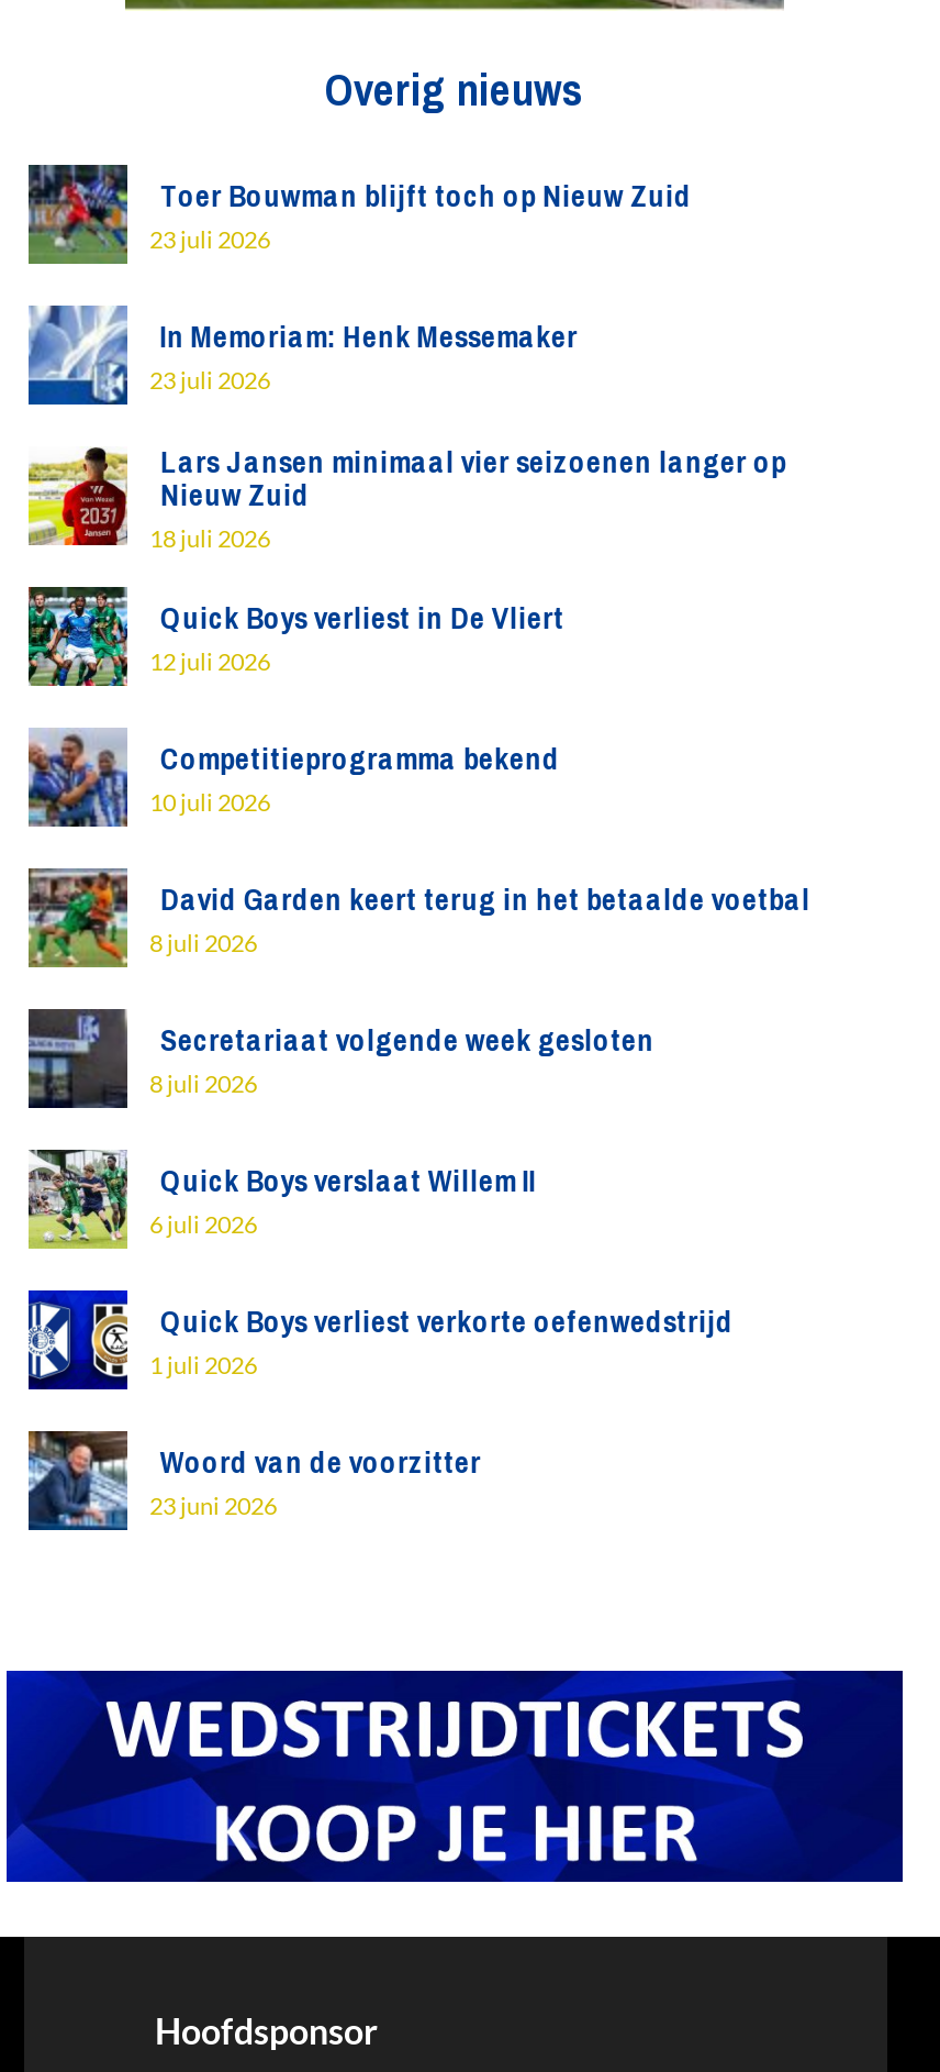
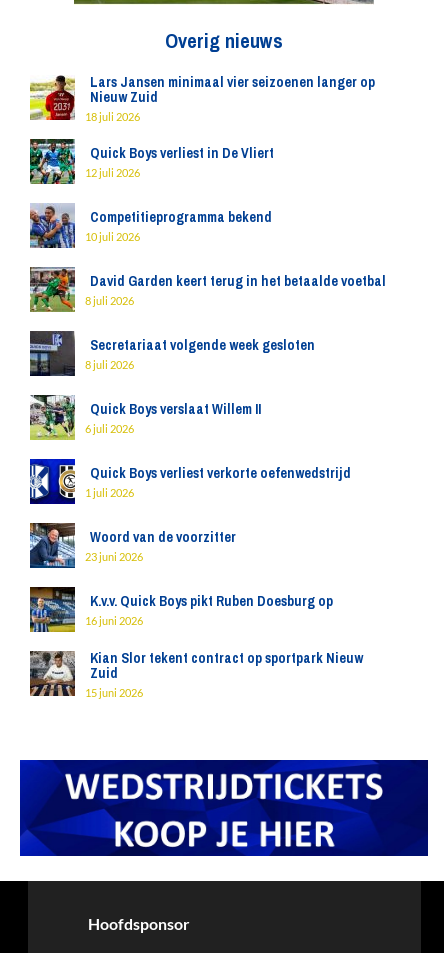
[26,163,692,393] [image] | Toer Bouwman blijft toch op Nieuw Zuid | 23 juli 2026 | In Memoriam: Henk Messemaker | 23 juli 2026 -> none
[26,303,127,407] [image] -> none
moved [24,441,810,1518] -> [28,73,386,563]: [image] | Lars Jansen minimaal vier seizoenen langer op | Nieuw Zuid | ... | Woord van de voorzitter | 23 juni 2026
none -> [29,586,363,699] [image] | K.v.v. Quick Boys pikt Ruben Doesburg op | 16 juni 2026 | Kian Slor tekent contract op sportpark Nieuw | Zuid | 15 juni 2026
none -> [29,651,75,697] [image]

